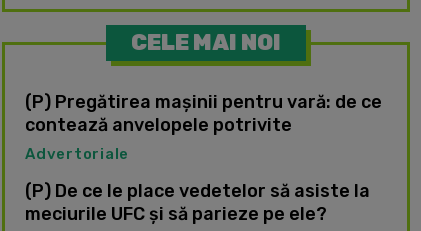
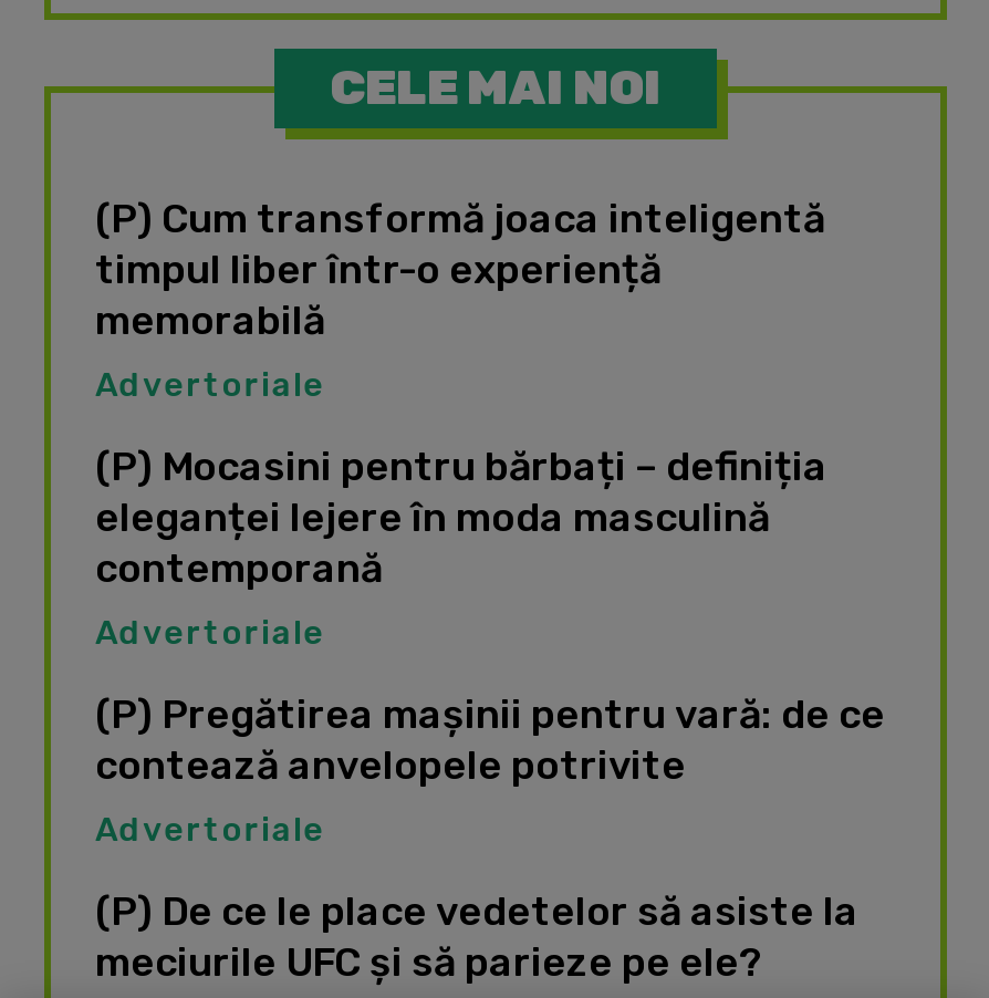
none -> [95,195,827,653] (P) Cum transformă joaca inteligentă | timpul liber într-o experiență | memorabilă | Advertoriale | (P) Mocasini pentru bărbați – definiția | eleganței lejere în moda masculină | contemporană | Advertoriale

